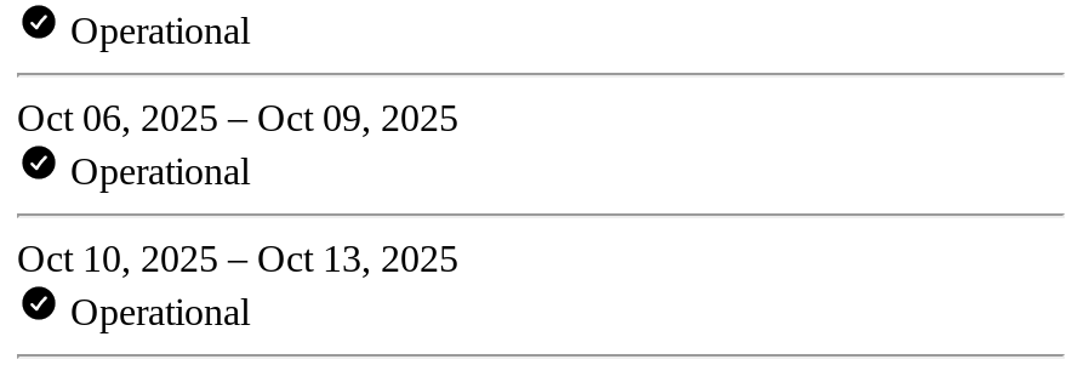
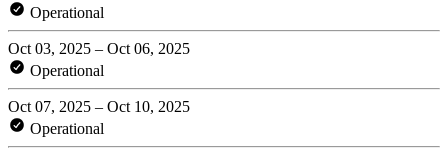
[17,97,458,138] Oct 06, 2025 – Oct 09, 2025 -> [8,40,190,57] Oct 03, 2025 – Oct 06, 2025
[17,237,458,279] Oct 10, 2025 – Oct 13, 2025 -> [8,98,190,115] Oct 07, 2025 – Oct 10, 2025

